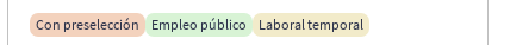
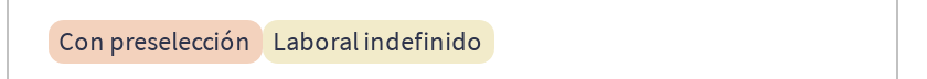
[151,16,363,34] Empleo público | Laboral temporal -> [273,23,482,56] Laboral indefinido

